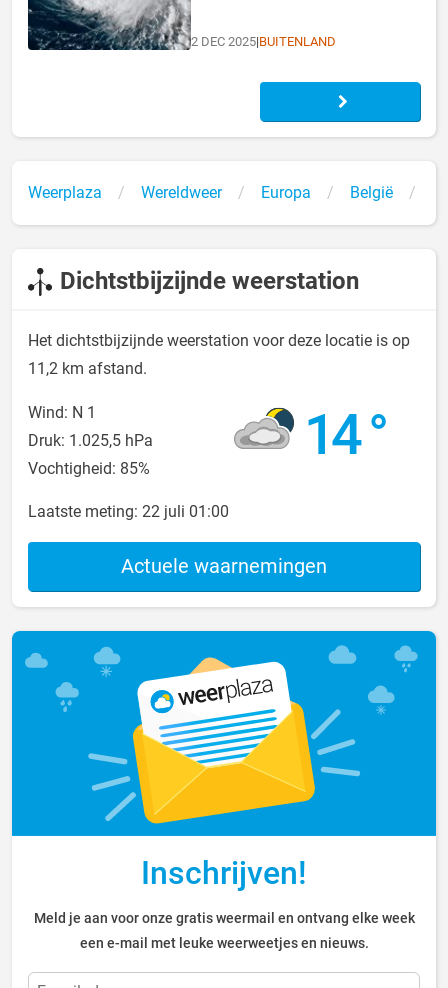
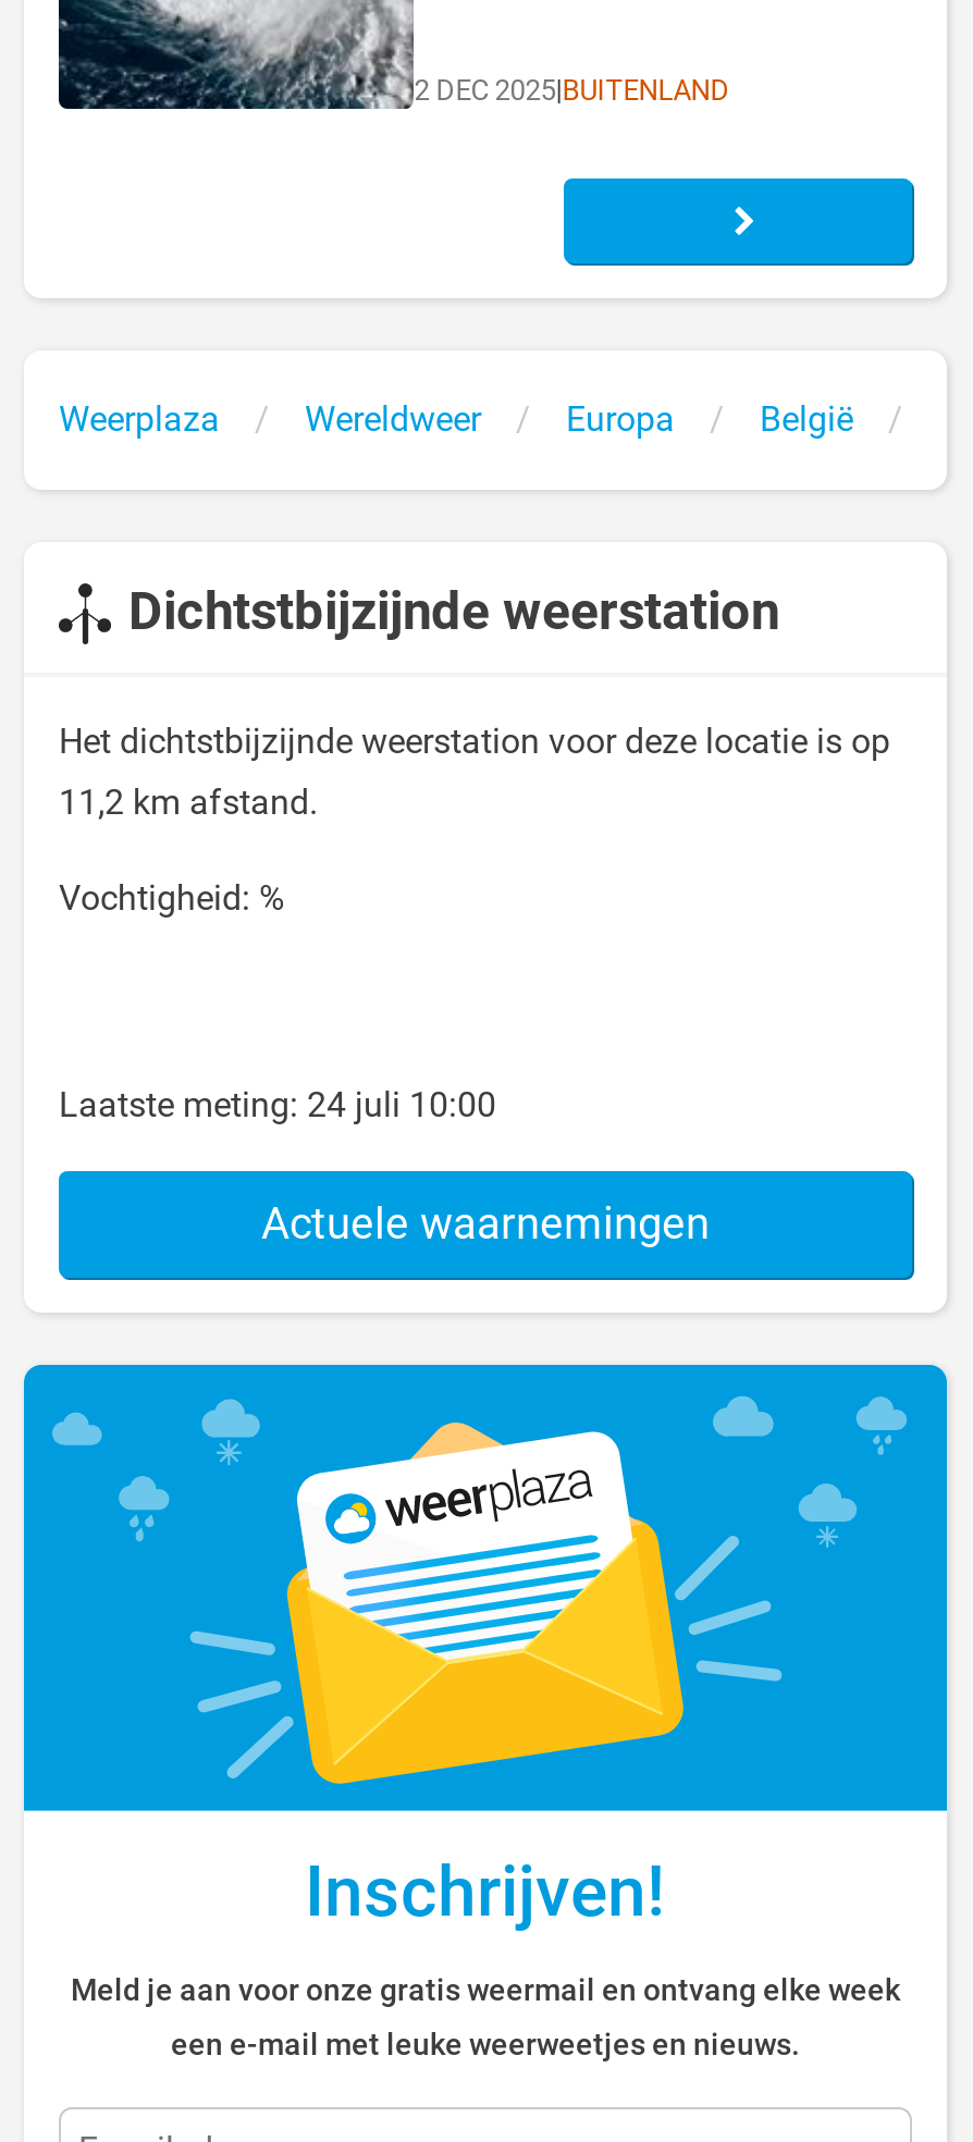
[28,403,153,478] Wind: N 1 | Druk: 1.025,5 hPa | Vochtigheid: 85% -> [59,878,285,919] Vochtigheid: %
[28,402,384,521] 14 ° | Laatste meting: 22 juli 01:00 -> [59,1085,496,1126] Laatste meting: 24 juli 10:00
[234,407,290,449] [image] -> none

